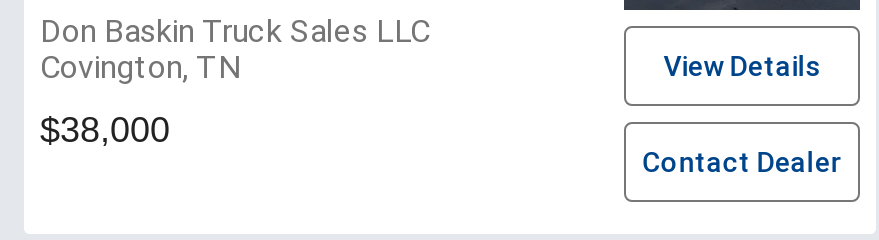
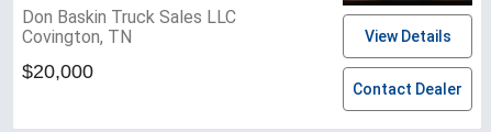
[40,110,170,150] $38,000 -> [22,61,93,83] $20,000

